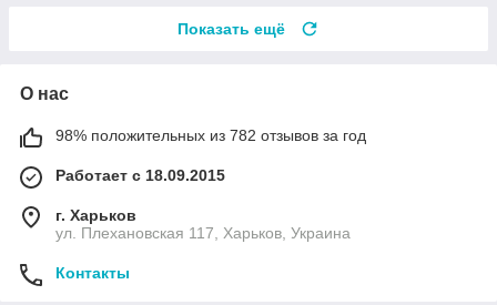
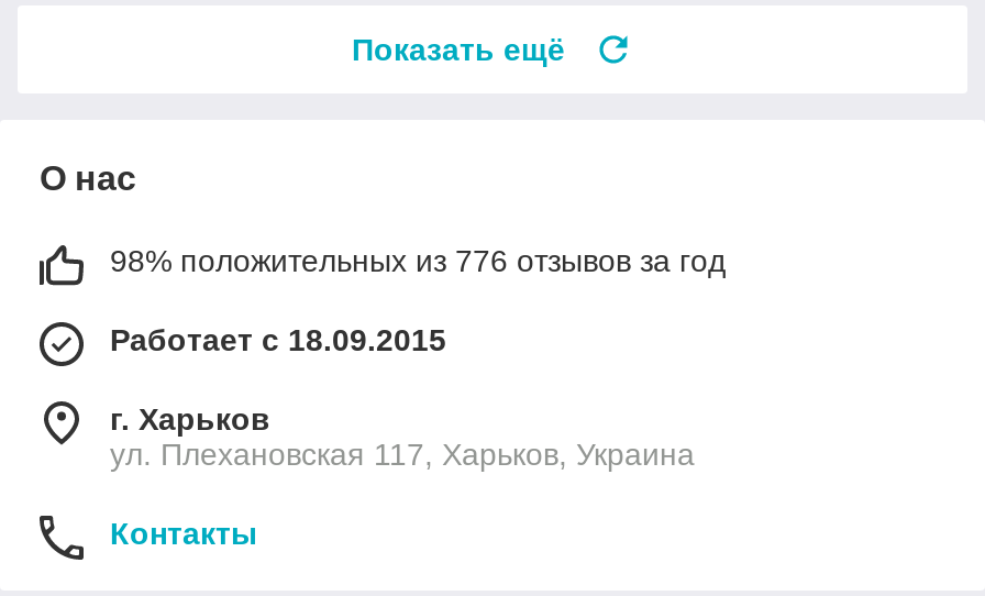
[55,126,366,144] 98% положительных из 782 отзывов за год -> [110,242,726,278] 98% положительных из 776 отзывов за год

